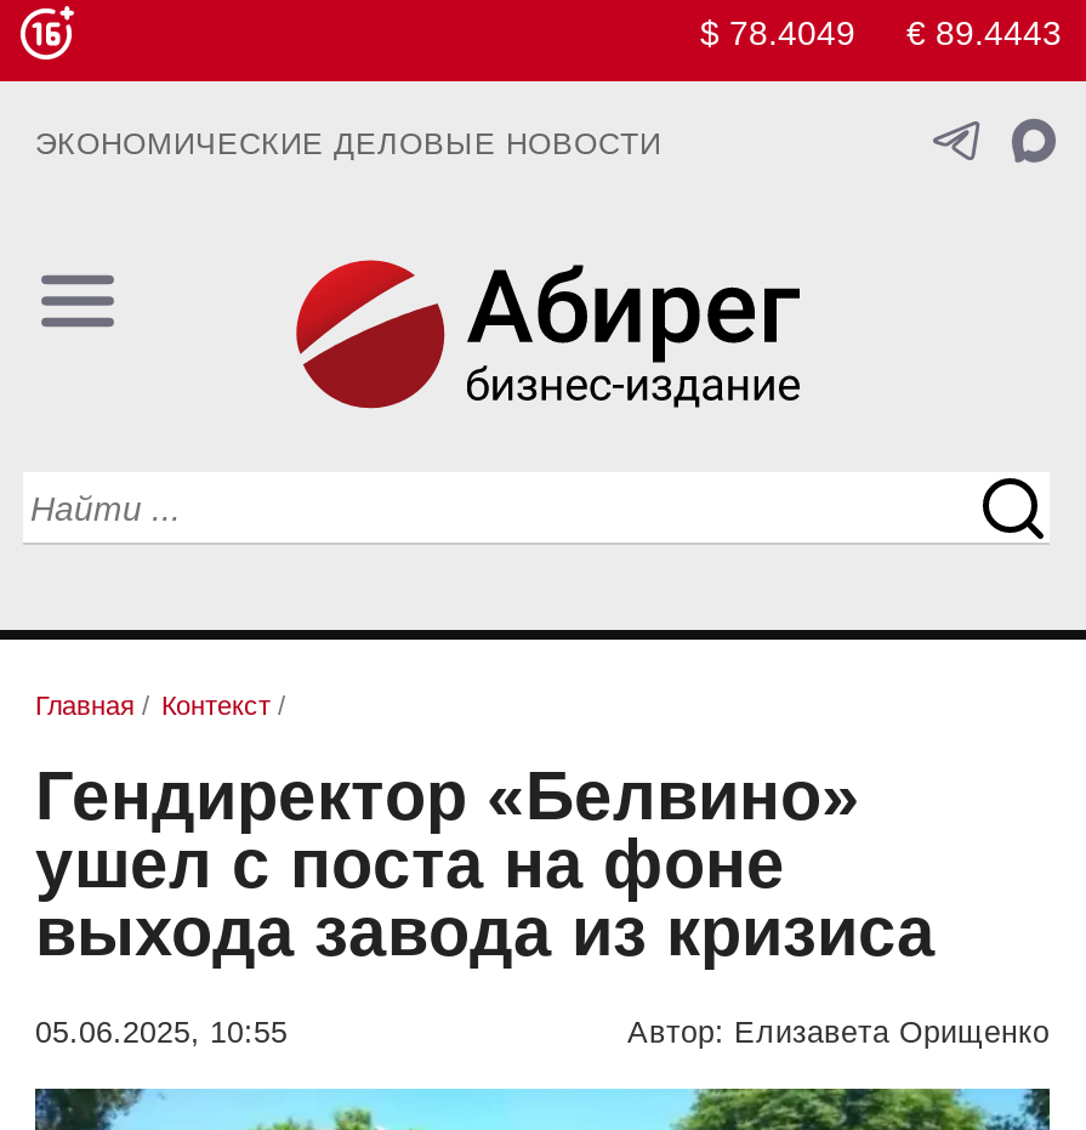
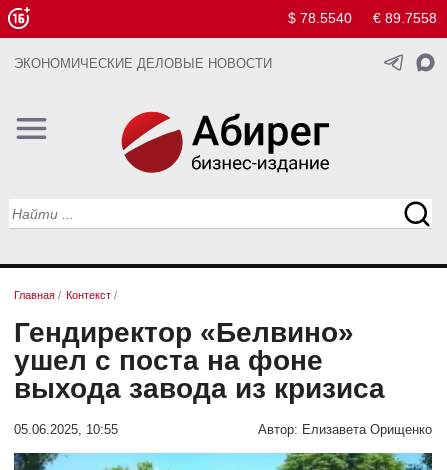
[700,13,855,52] $ 78.4049 -> [288,10,352,26] $ 78.5540
[906,13,1062,52] € 89.4443 -> [373,10,437,26] € 89.7558

